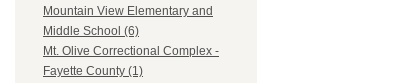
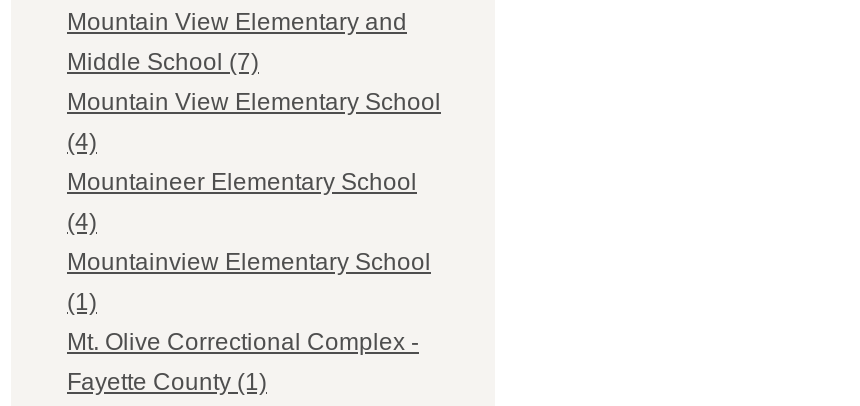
[43,24,139,38] Middle School (6) -> [67,49,441,317] Middle School (7) | Mountain View Elementary School | (4) | Mountaineer Elementary School | (4) | Mountainview Elementary School | (1)

